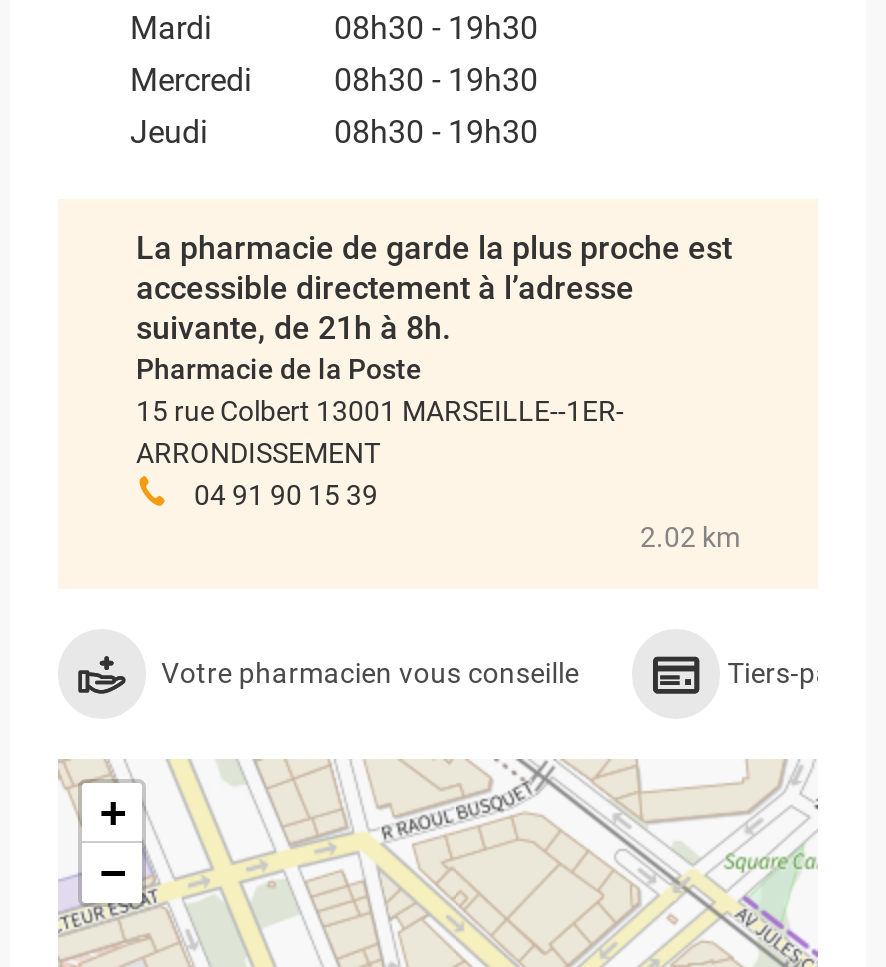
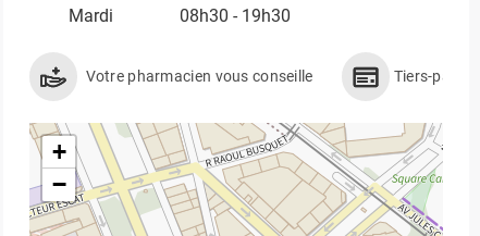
[58,61,818,589] [image] | Mercredi | 08h30 - 19h30 | Jeudi | 08h30 - 19h30 | La pharmacie de garde la plus proche est | accessible directement à l’adresse | suivante, de 21h à 8h. | Pharmacie de la Poste | 15 rue Colbert 13001 MARSEILLE--1ER- | ARRONDISSEMENT | 04 91 90 15 39 | 2.02 km -> none

